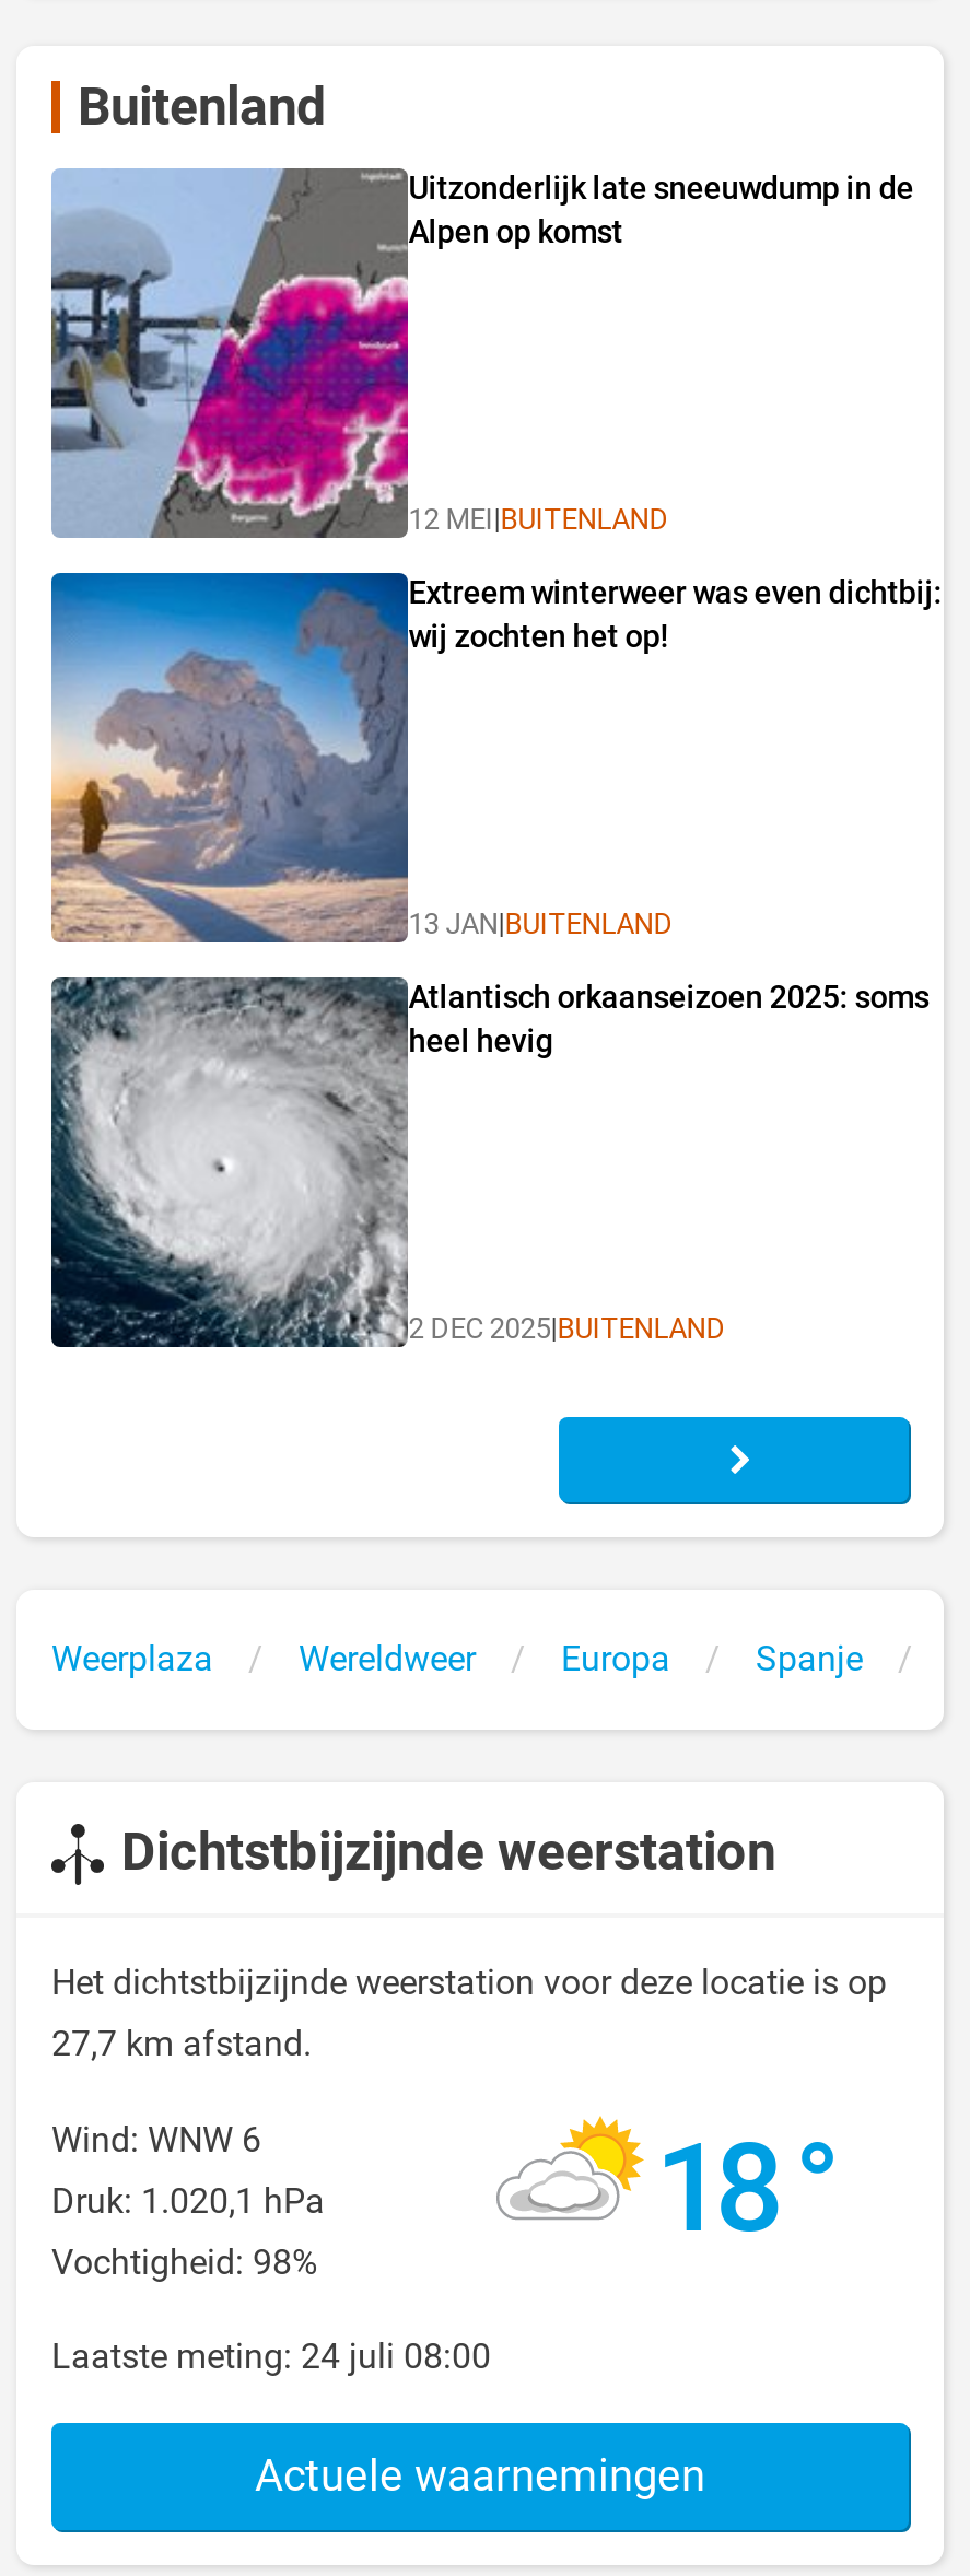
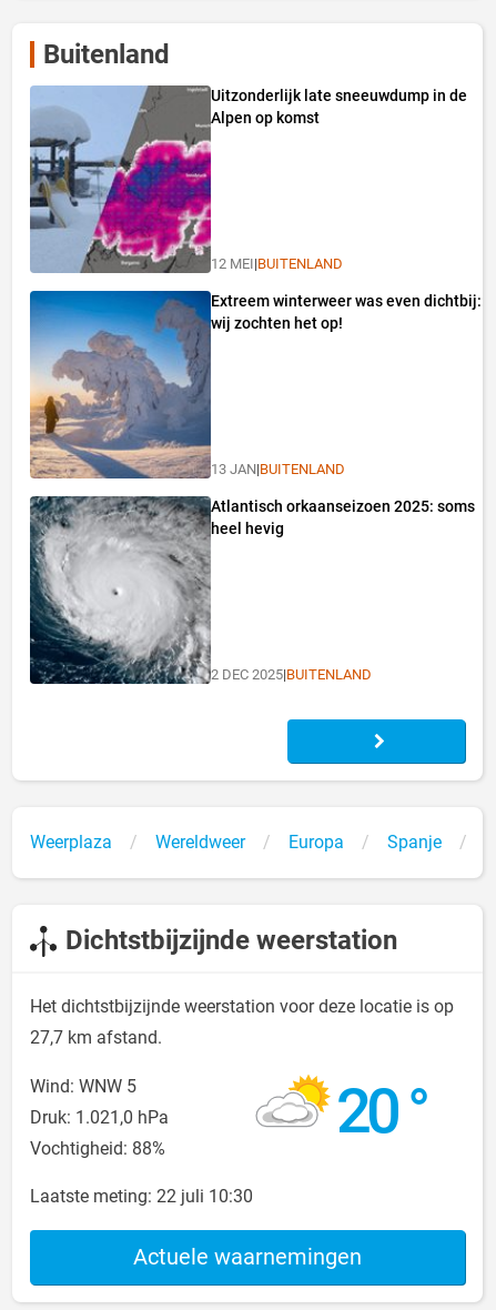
[51,2120,261,2161] Wind: WNW 6 -> [30,1076,136,1097] Wind: WNW 5
[655,2118,830,2262] 18 ° -> [336,1075,425,1148] 20 °
[51,2181,325,2223] Druk: 1.020,1 hPa -> [30,1107,169,1128] Druk: 1.021,0 hPa
[51,2242,318,2284] Vochtigheid: 98% -> [30,1138,165,1159] Vochtigheid: 88%
[51,2336,491,2378] Laatste meting: 24 juli 08:00 -> [30,1186,253,1207] Laatste meting: 22 juli 10:30

